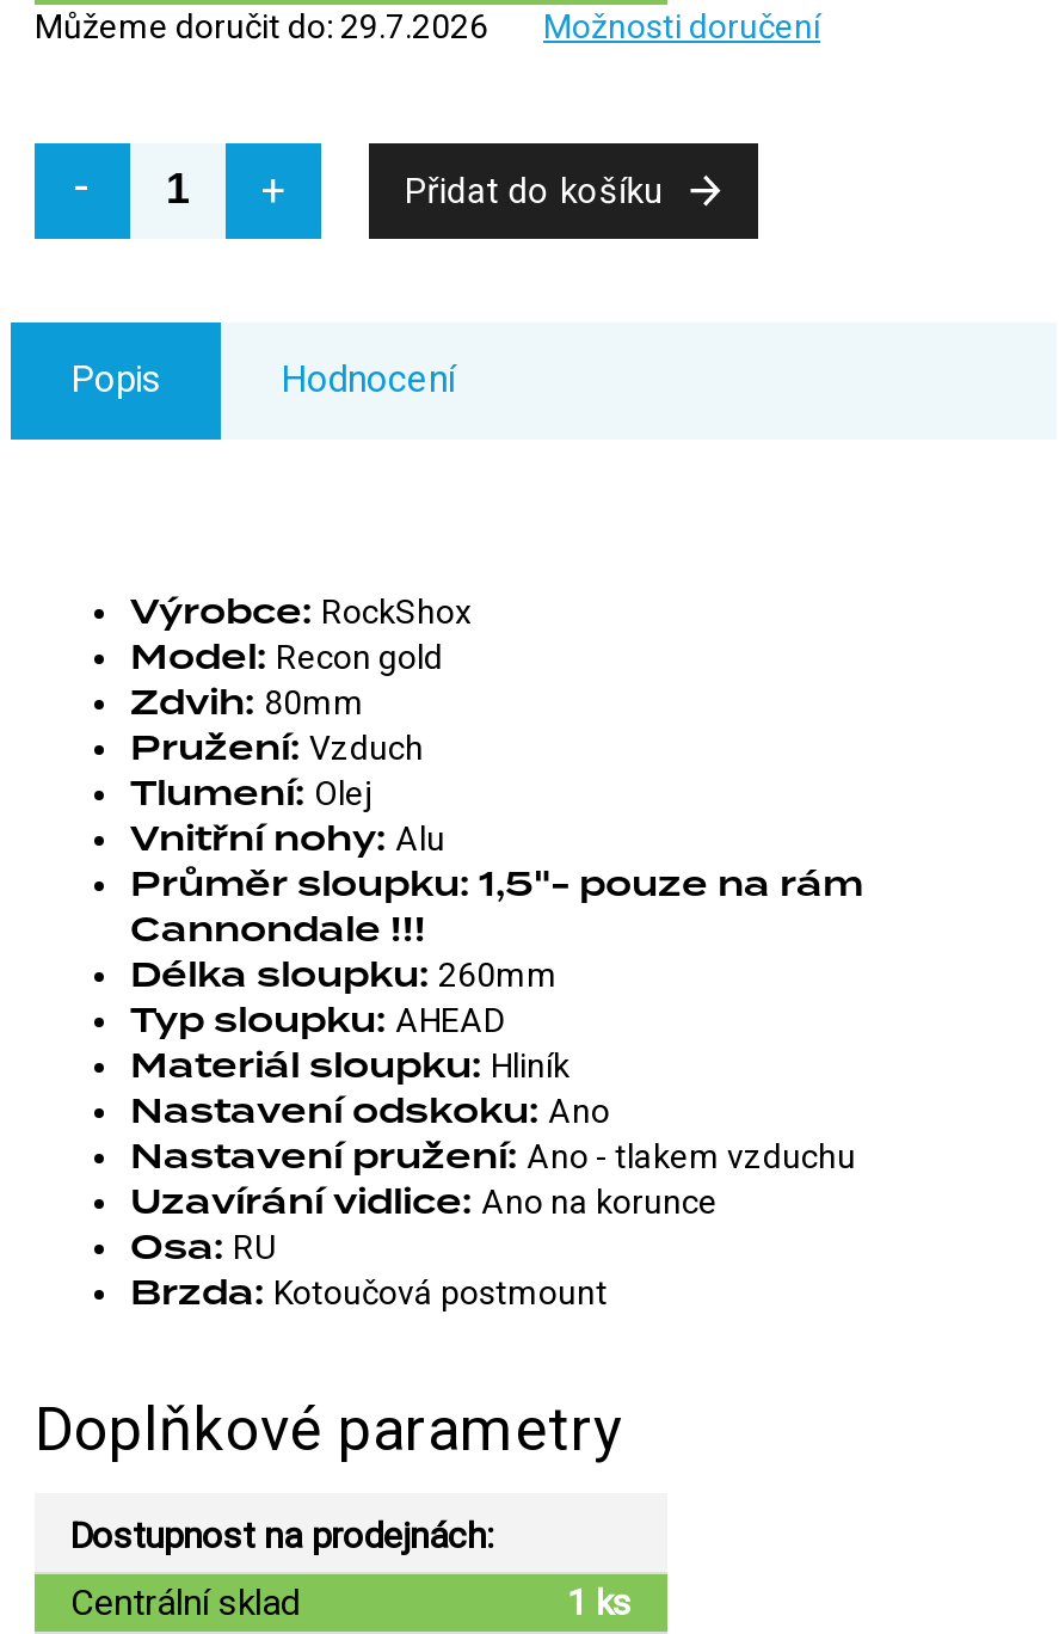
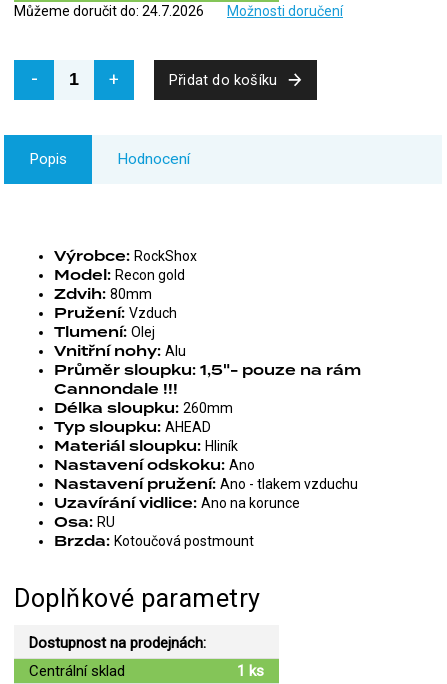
[35,6,488,44] Můžeme doručit do: 29.7.2026 -> [14,2,204,18] Můžeme doručit do: 24.7.2026

